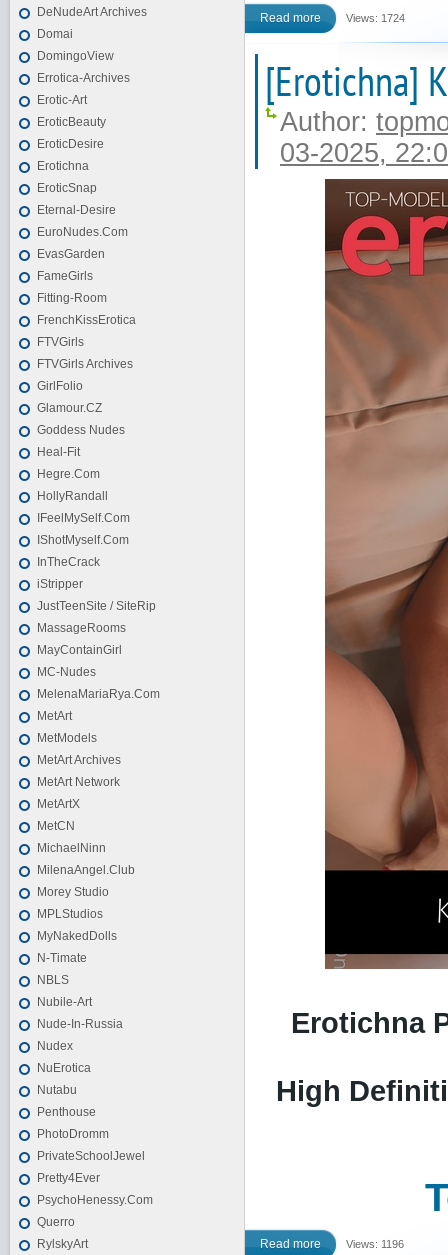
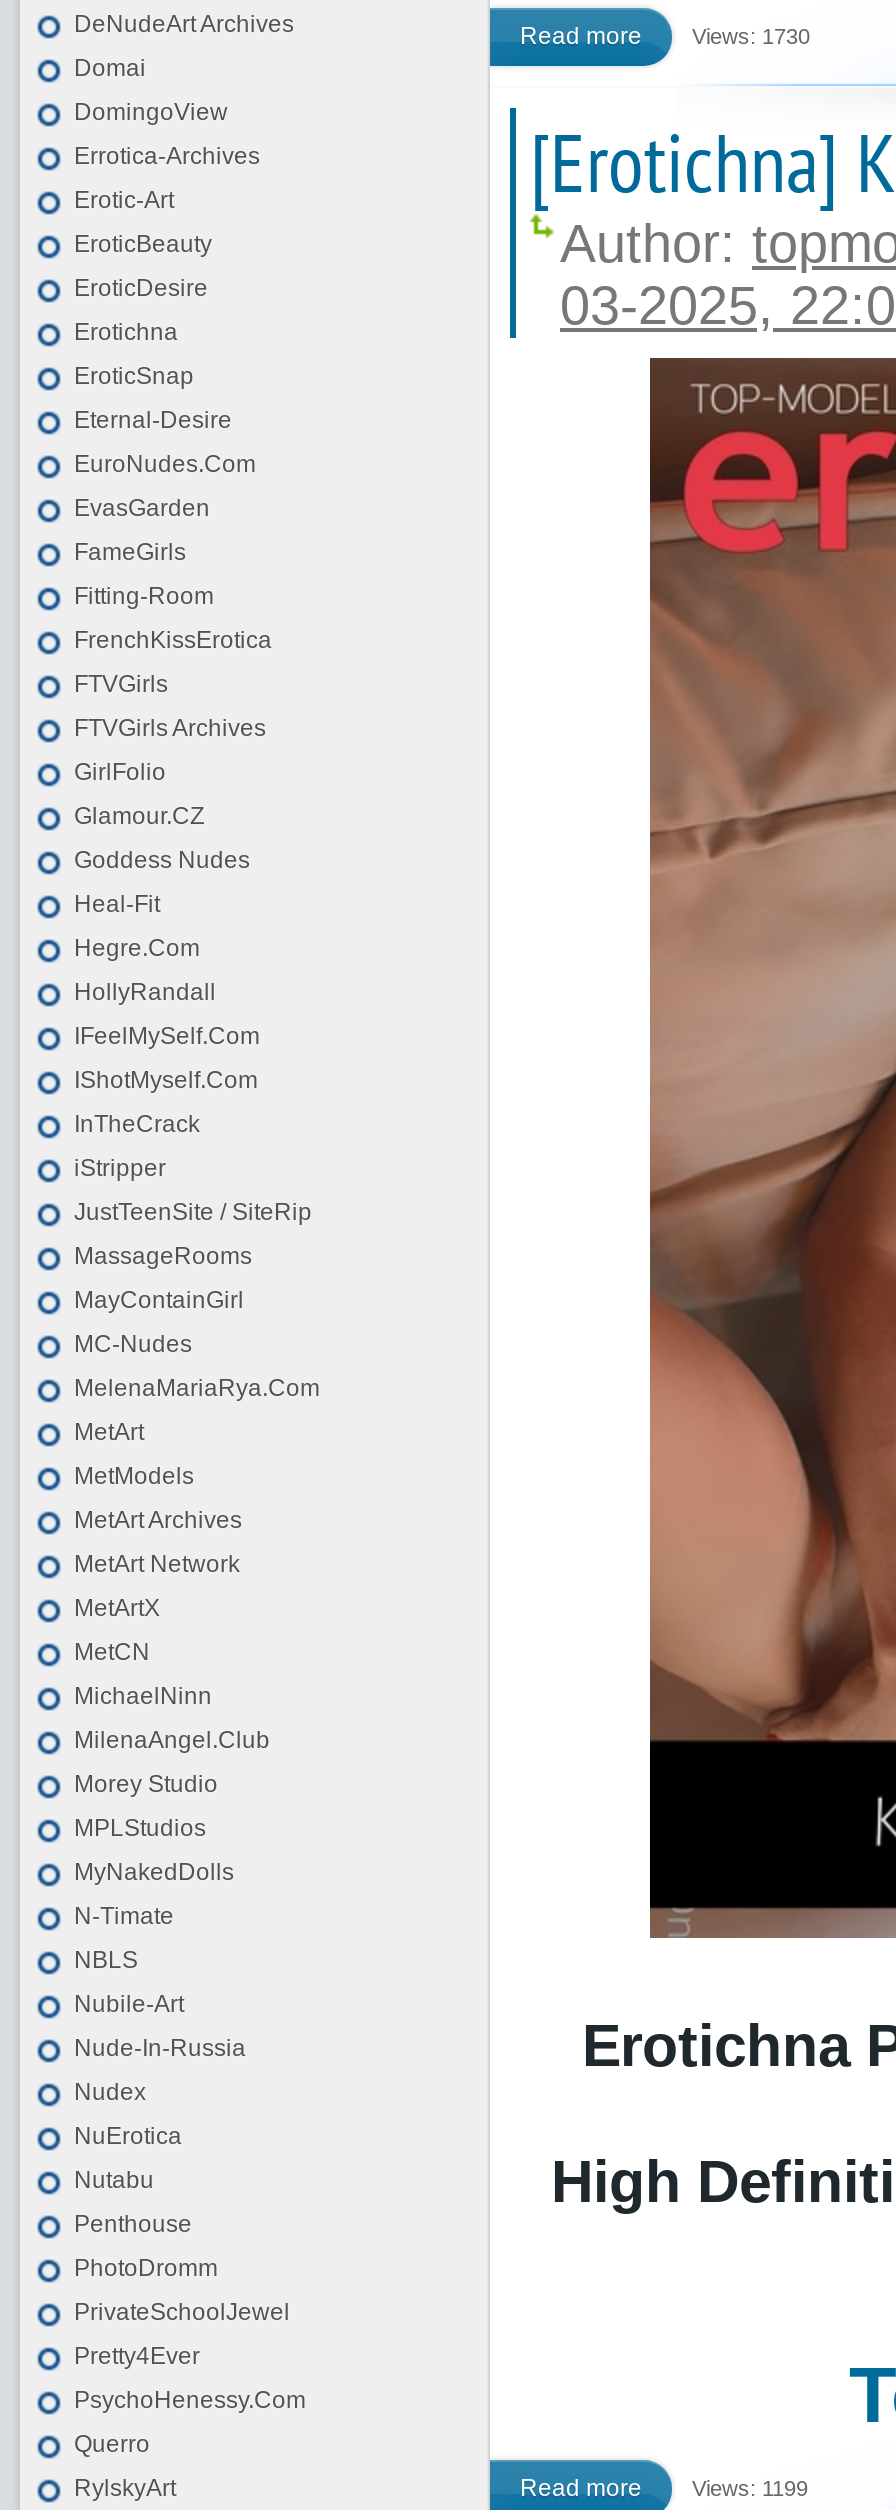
[346,12,405,24] Views: 1724 -> [692,24,810,48] Views: 1730
[346,1238,404,1250] Views: 1196 -> [692,2476,808,2500] Views: 1199

